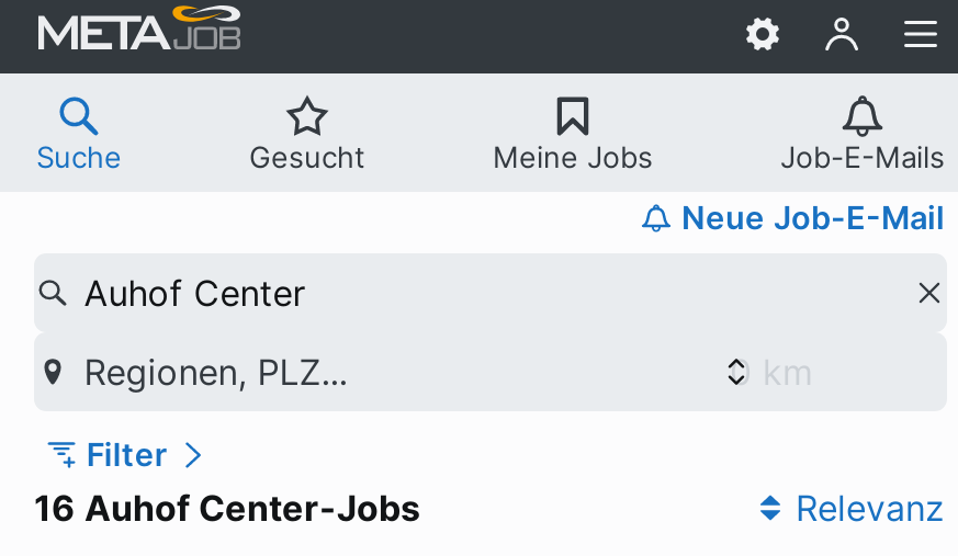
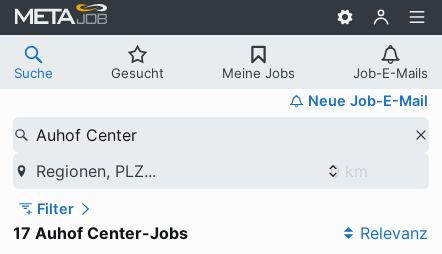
[34,485,420,529] 16 Auhof Center-Jobs -> [13,223,188,243] 17 Auhof Center-Jobs

